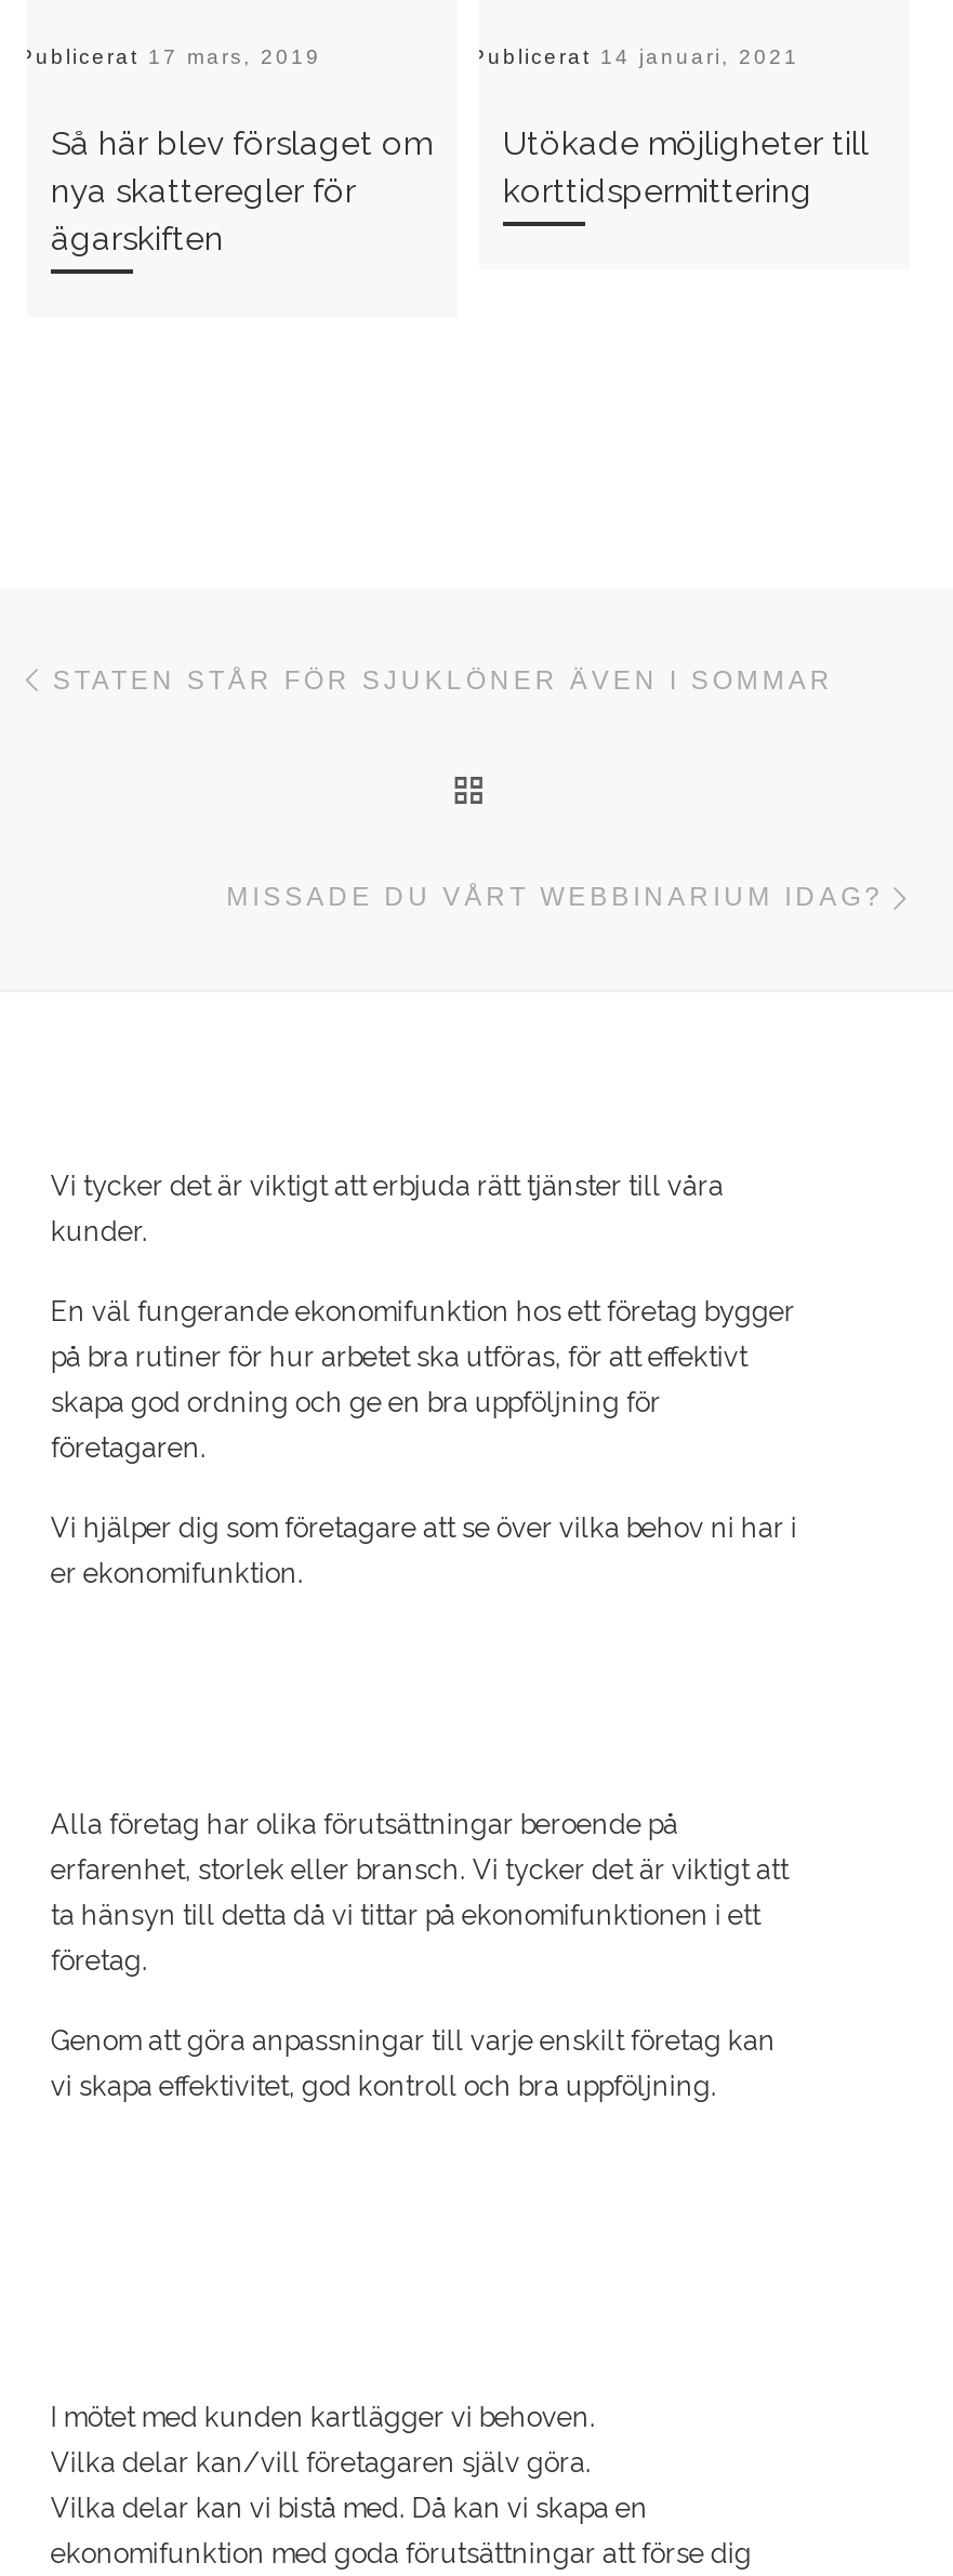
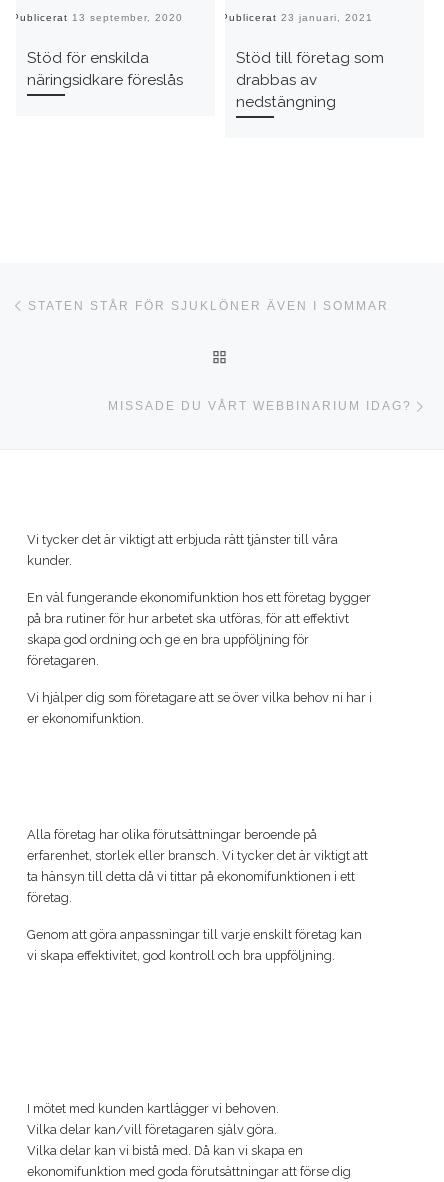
[18,44,321,68] Publicerat 17 mars, 2019 -> [12,12,183,23] Publicerat 13 september, 2020
[471,44,799,68] Publicerat 14 januari, 2021 -> [221,12,373,23] Publicerat 23 januari, 2021
[51,124,432,258] Så här blev förslaget om | nya skatteregler för | ägarskiften -> [27,49,183,89] Stöd för enskilda | näringsidkare föreslås
[503,124,869,211] Utökade möjligheter till | korttidspermittering -> [236,49,384,111] Stöd till företag som | drabbas av | nedstängning

